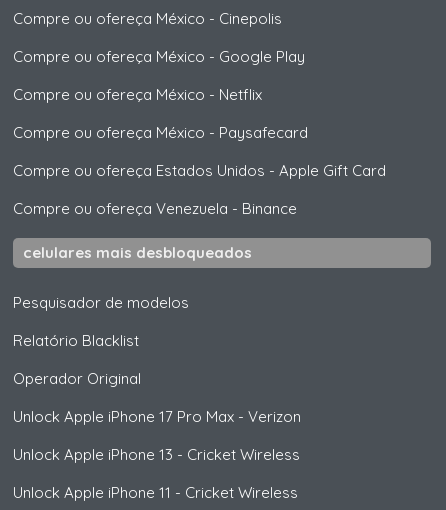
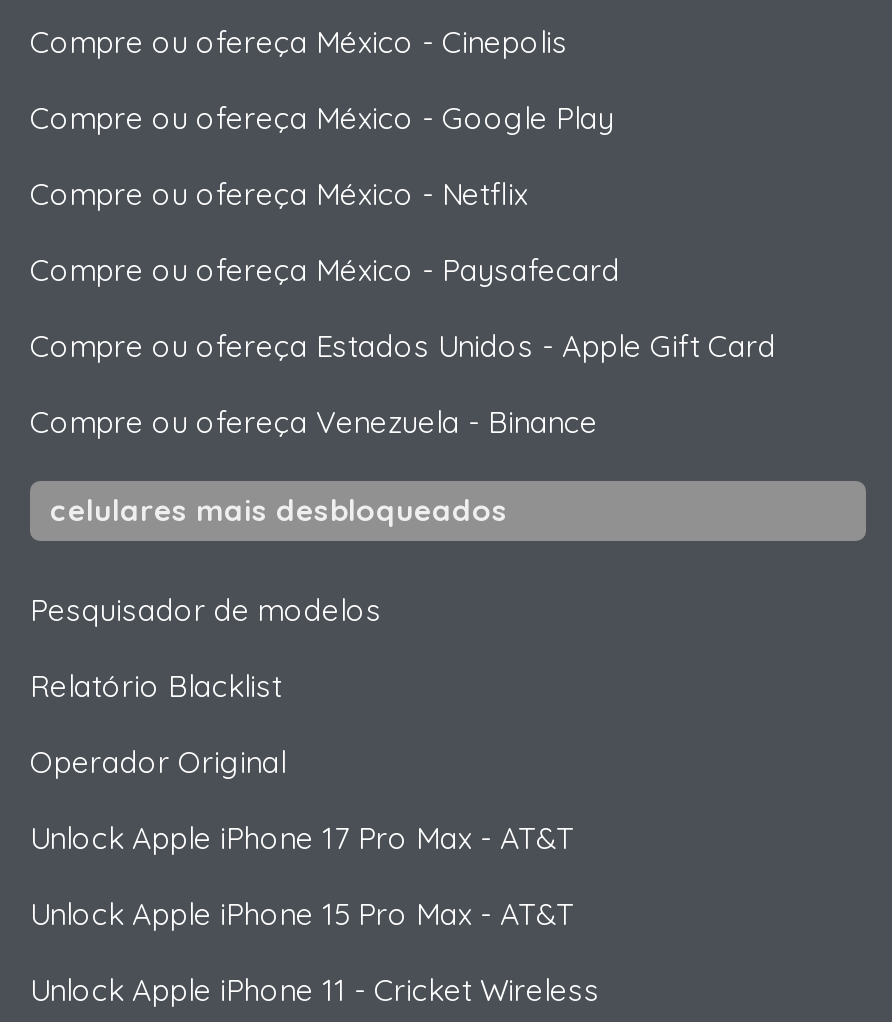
[13,407,301,426] Unlock Apple iPhone 17 Pro Max - Verizon -> [30,818,574,856] Unlock Apple iPhone 17 Pro Max - AT&T
[13,445,300,464] Unlock Apple iPhone 13 - Cricket Wireless -> [30,894,574,932] Unlock Apple iPhone 15 Pro Max - AT&T

